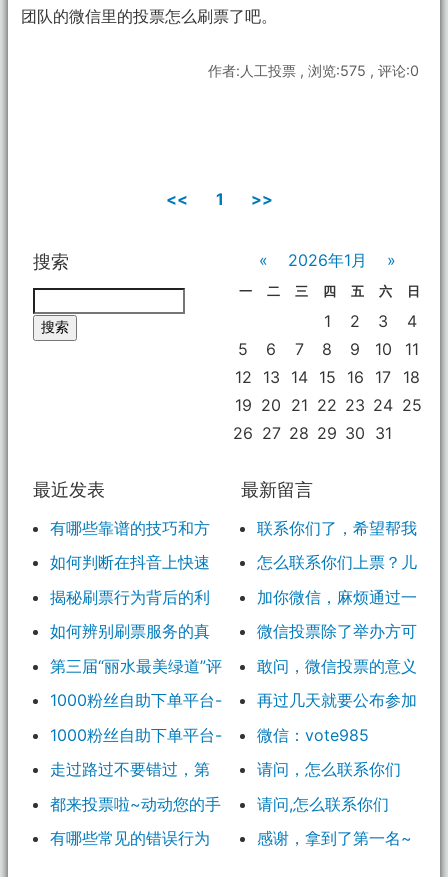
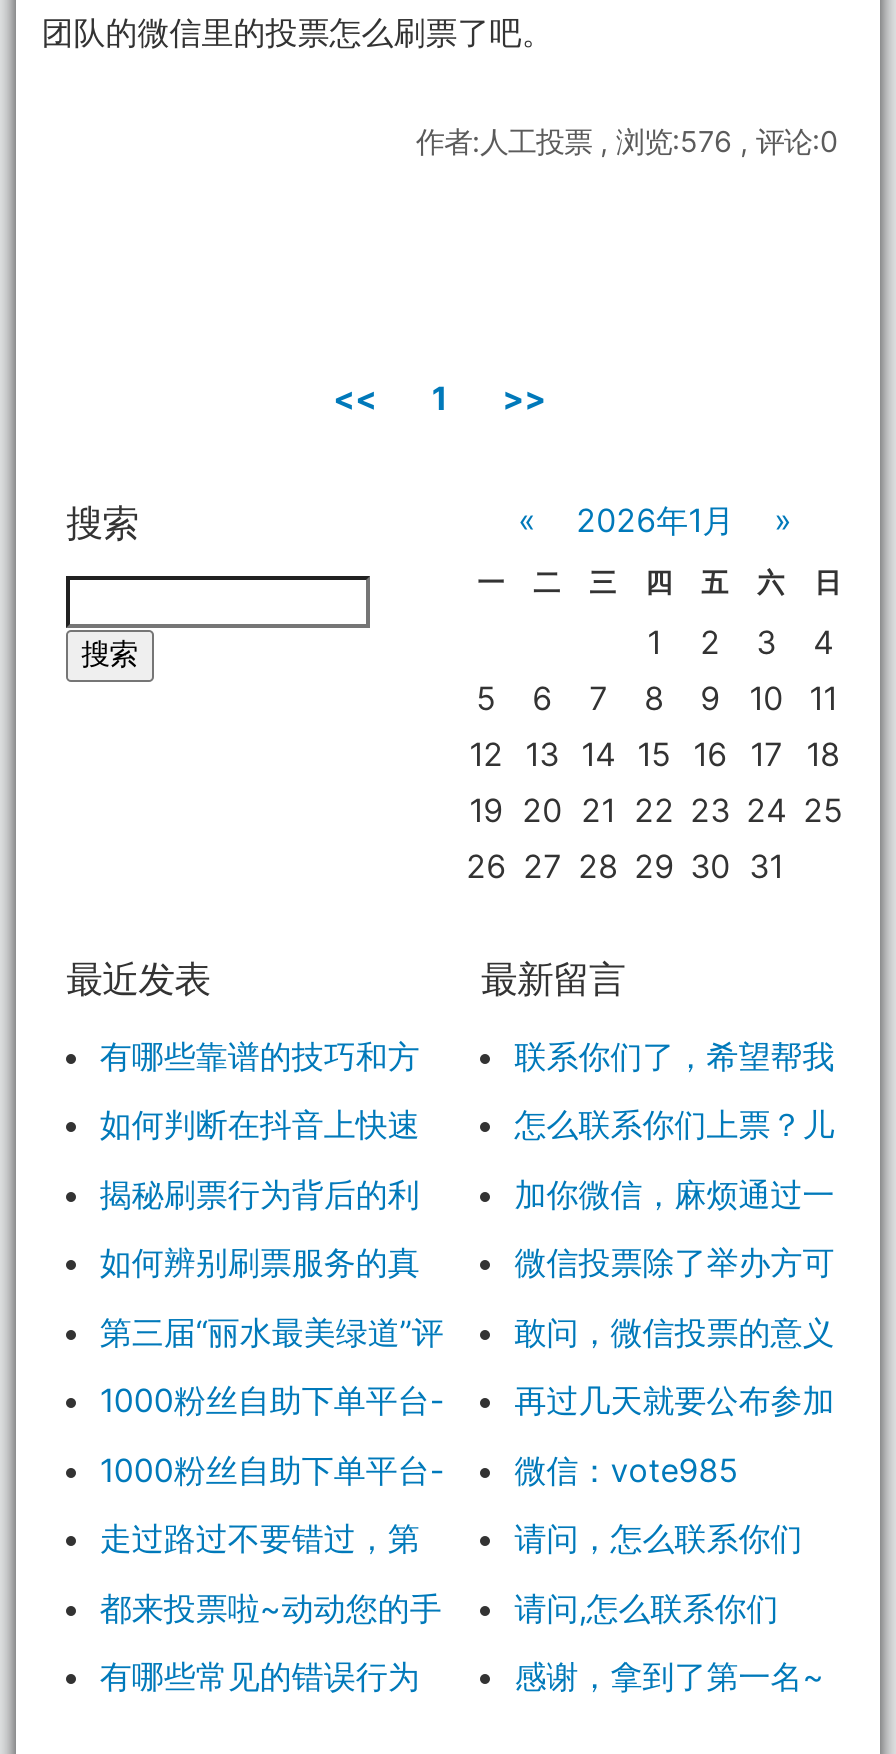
[208,62,419,79] 作者:人工投票 , 浏览:575 , 评论:0 -> [416,124,838,158] 作者:人工投票 , 浏览:576 , 评论:0

